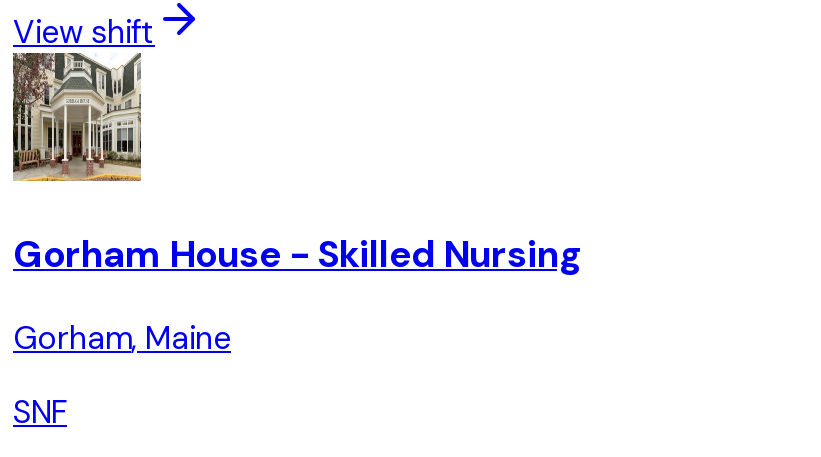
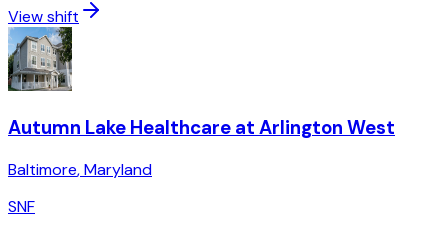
[11,59,581,279] [image] | Gorham House - Skilled Nursing -> [8,30,395,140] [image] | Autumn Lake Healthcare at Arlington West
[13,316,231,358] Gorham, Maine -> [8,158,152,179] Baltimore, Maryland

